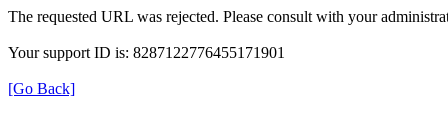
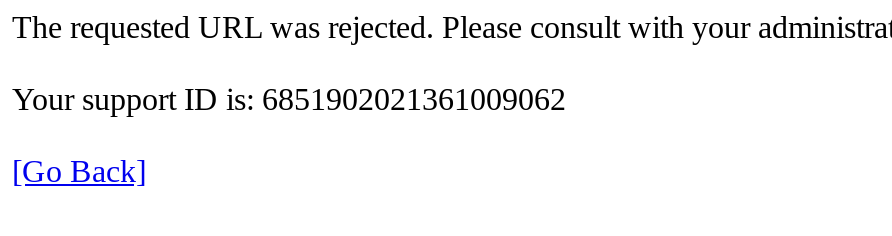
[8,44,285,61] Your support ID is: 8287122776455171901 -> [12,82,566,116] Your support ID is: 6851902021361009062

